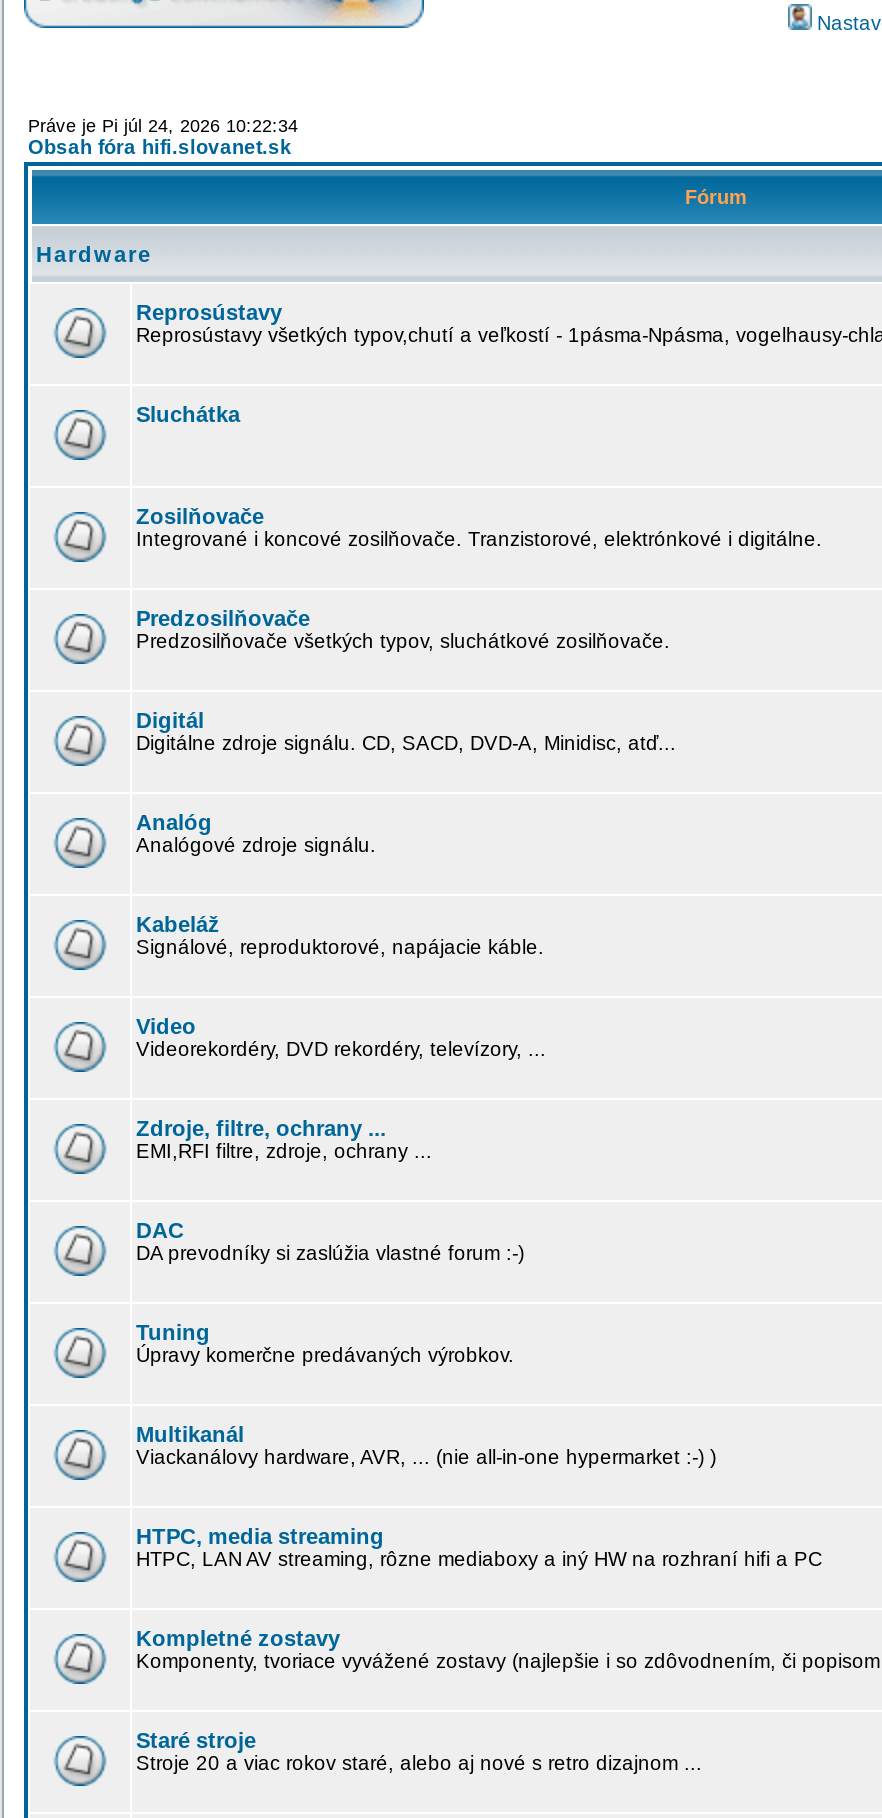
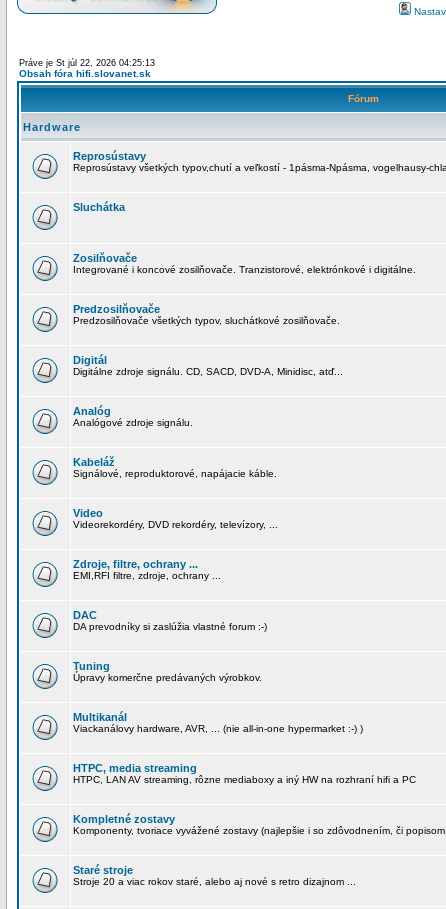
[28,116,298,136] Práve je Pi júl 24, 2026 10:22:34 -> [19,58,155,68] Práve je St júl 22, 2026 04:25:13

